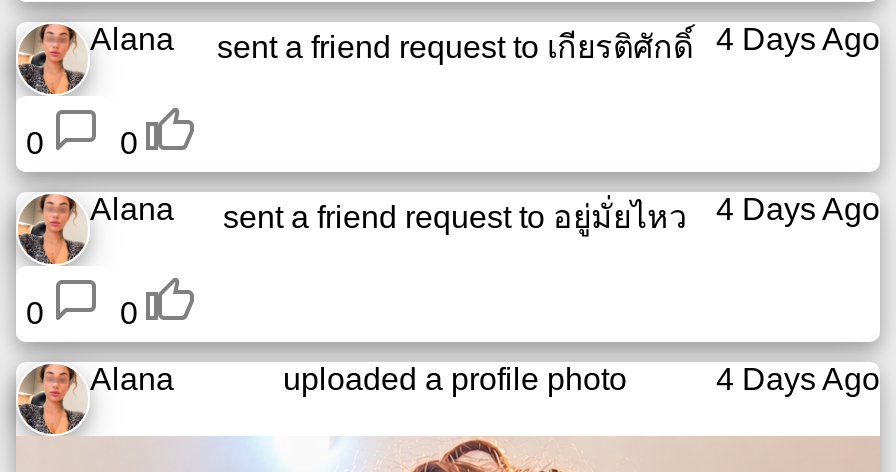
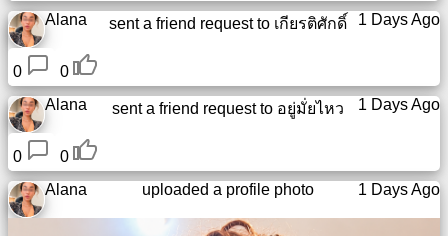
[90,23,880,65] Alana sent a friend request toเกียรติศักดิ์ 4 Days Ago -> [45,11,440,32] Alana sent a friend request toเกียรติศักดิ์ 1 Days Ago
[90,193,880,235] Alana sent a friend request toอยู่มั่ยไหว 4 Days Ago -> [45,96,440,117] Alana sent a friend request toอยู่มั่ยไหว 1 Days Ago
[716,363,880,397] 4 Days Ago -> [358,181,440,198] 1 Days Ago

